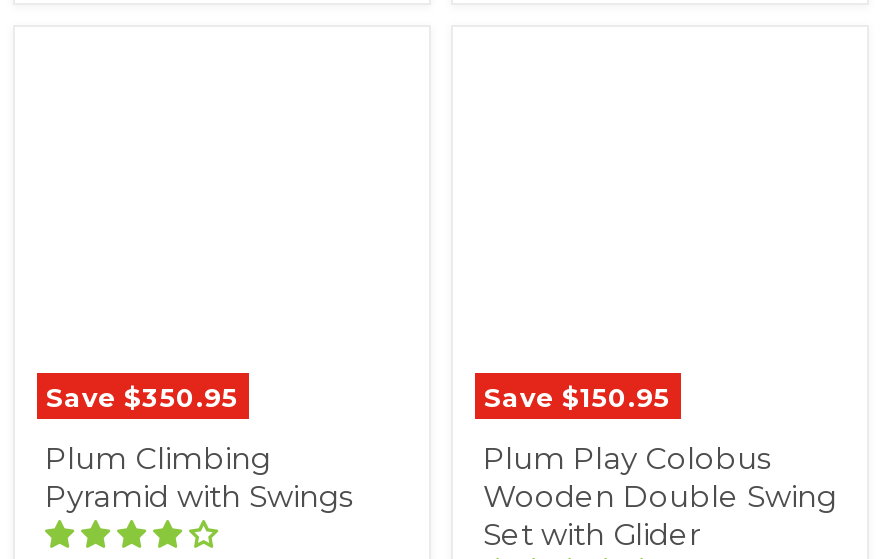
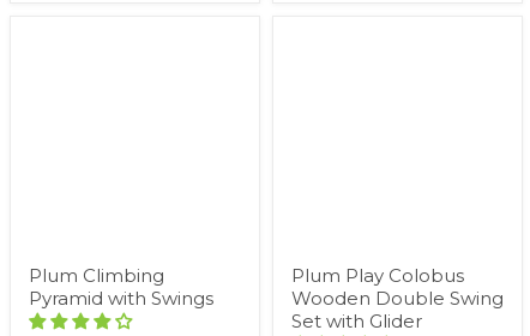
[46,381,238,413] Save $350.95 -> none
[484,381,670,413] Save $150.95 -> none

